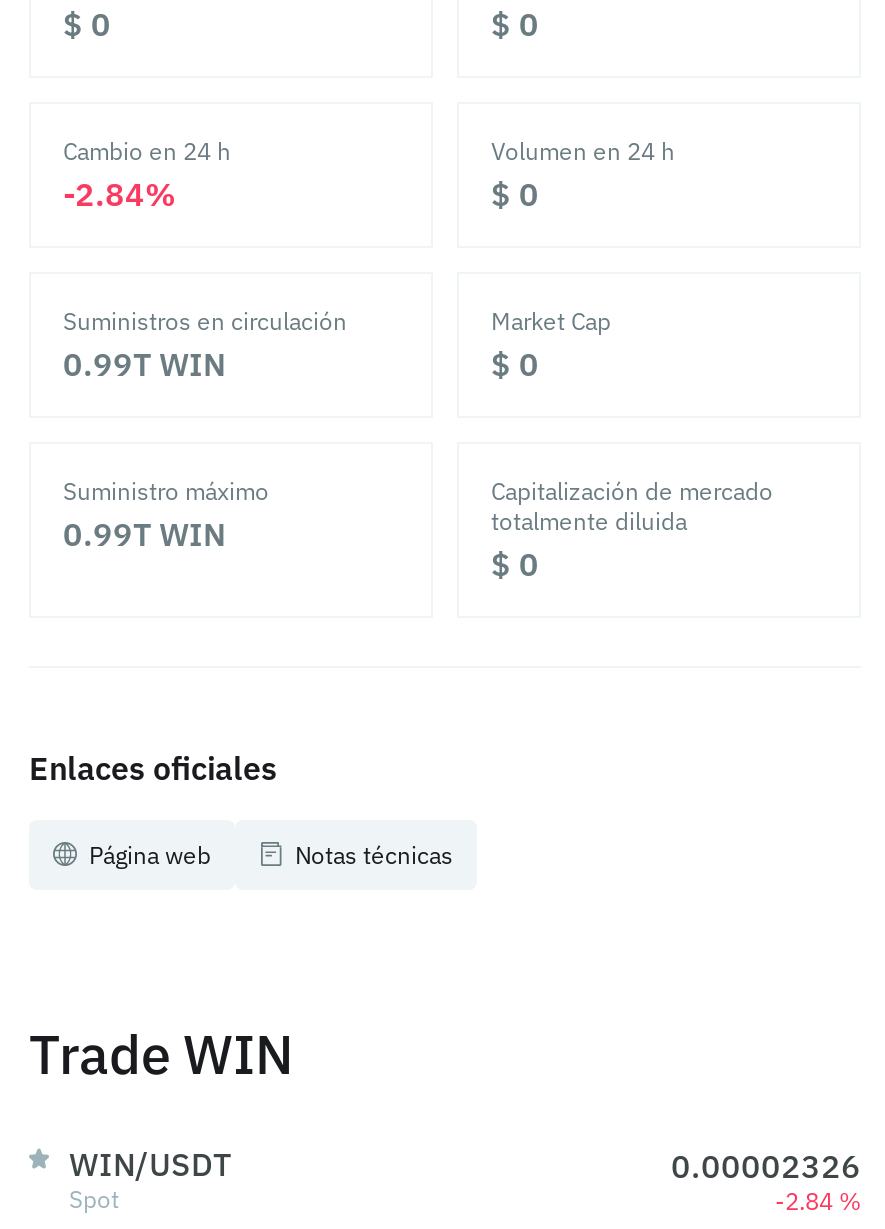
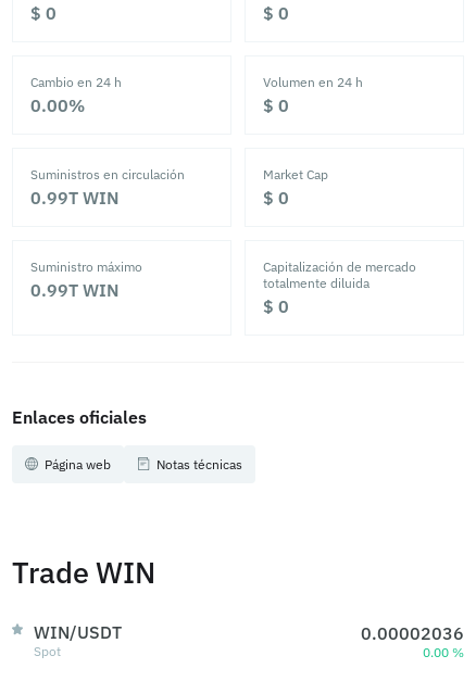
[63,174,175,214] -2.84% -> [30,94,85,116] 0.00%
[671,1146,861,1186] 0.00002326 -> [361,622,464,644] 0.00002036
[775,1186,861,1216] -2.84 % -> [423,644,464,660] 0.00 %

